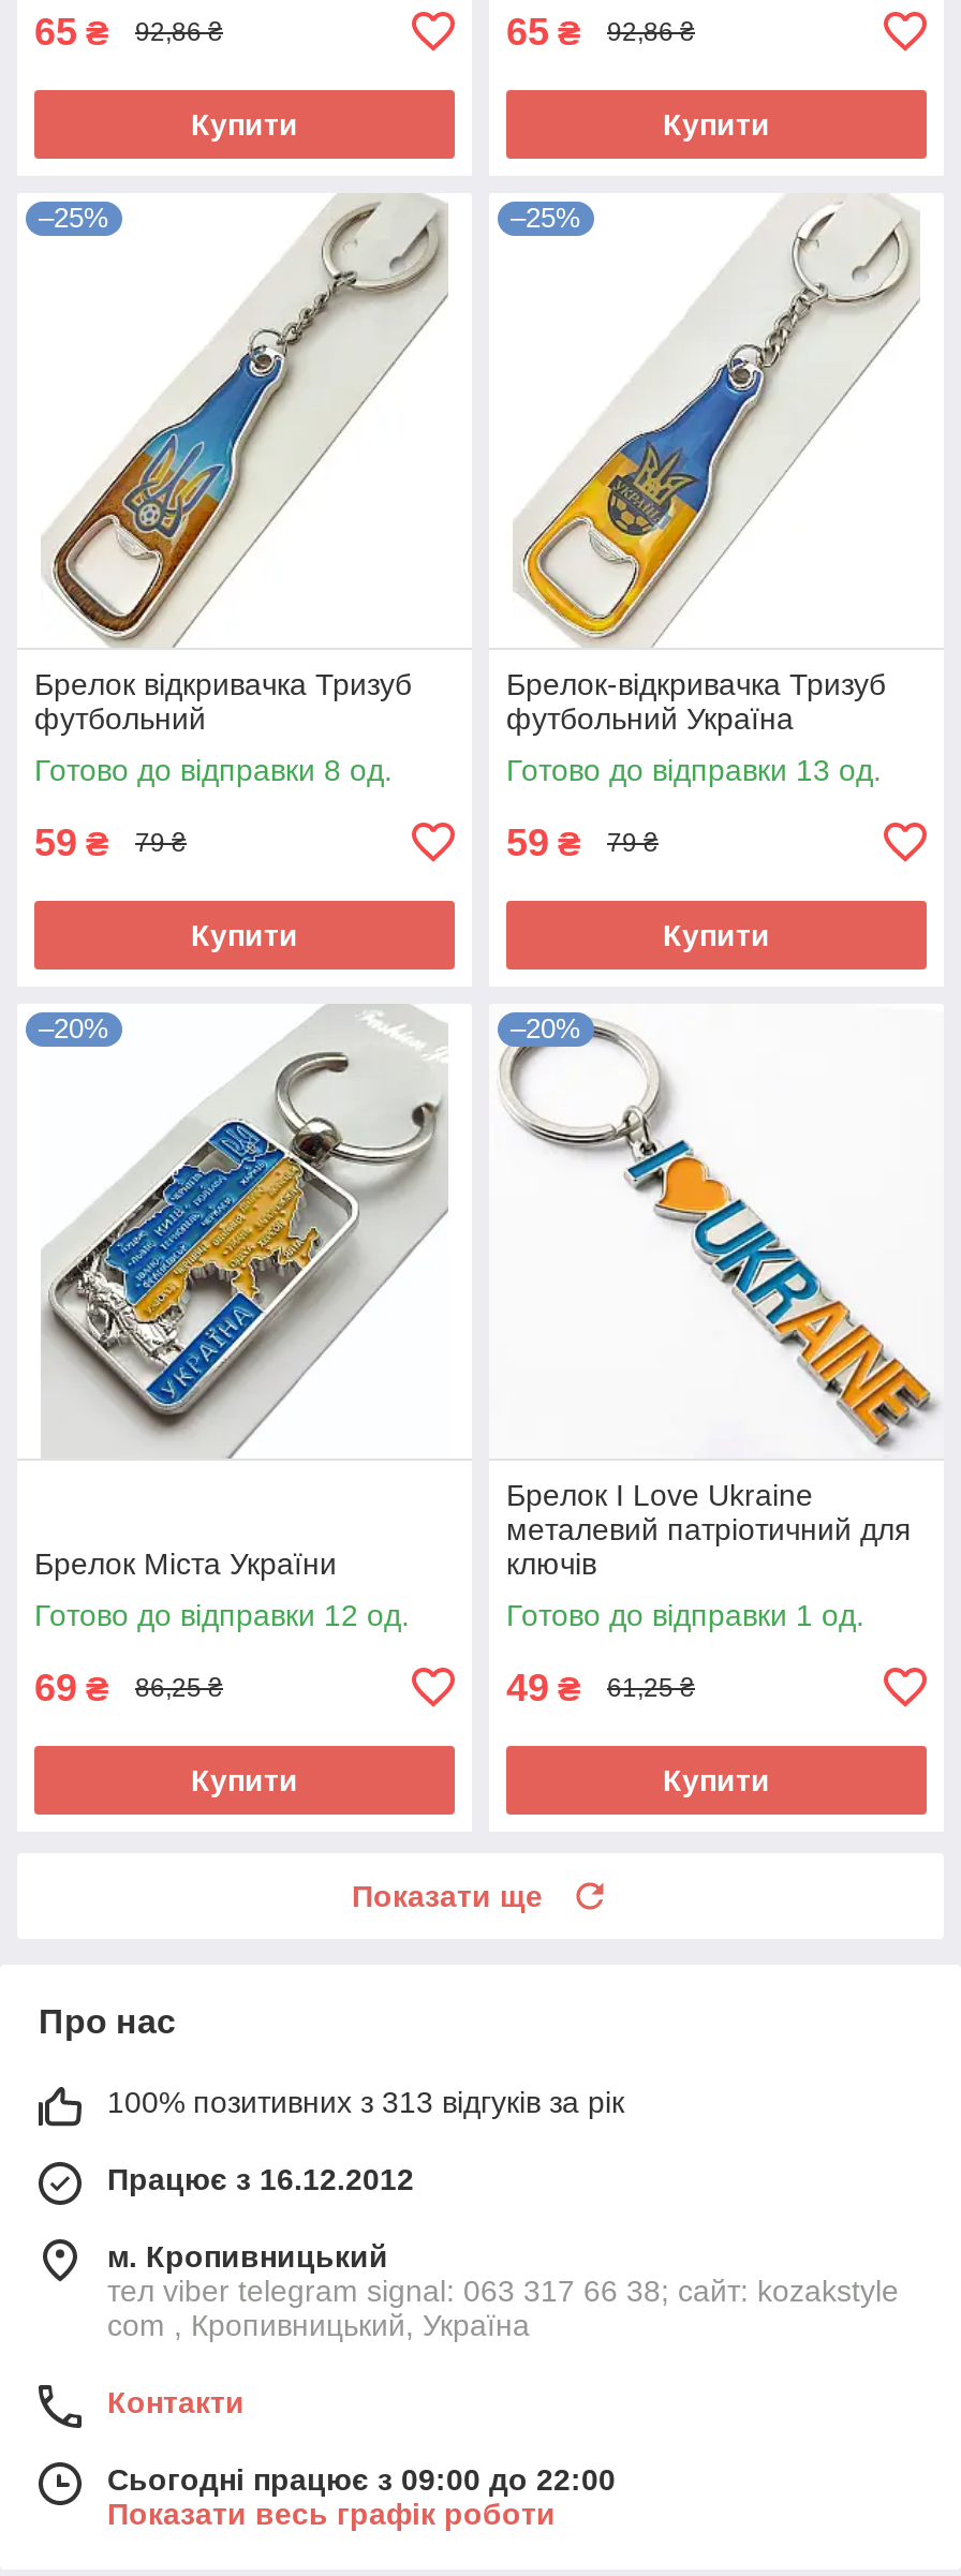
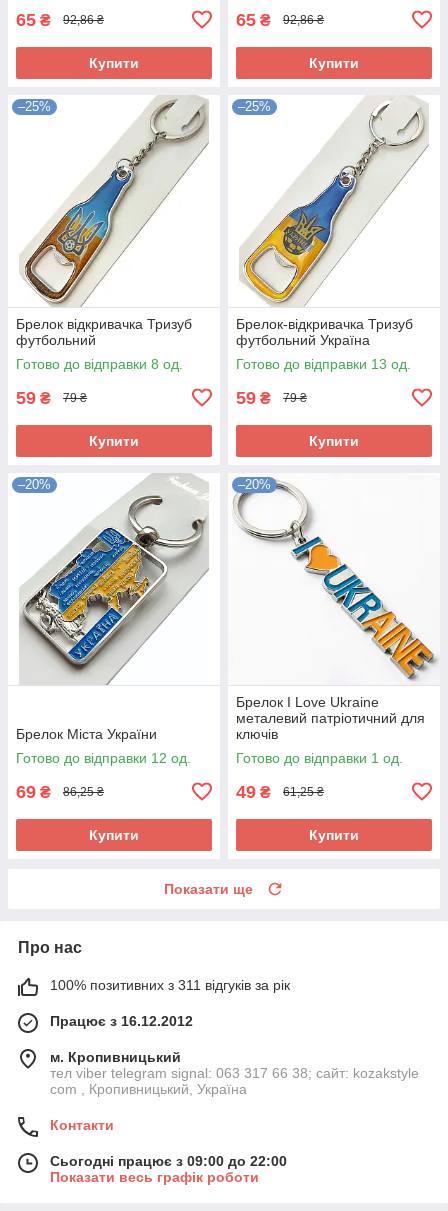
[107,2084,624,2119] 100% позитивних з 313 відгуків за рік -> [50,977,290,993] 100% позитивних з 311 відгуків за рік

